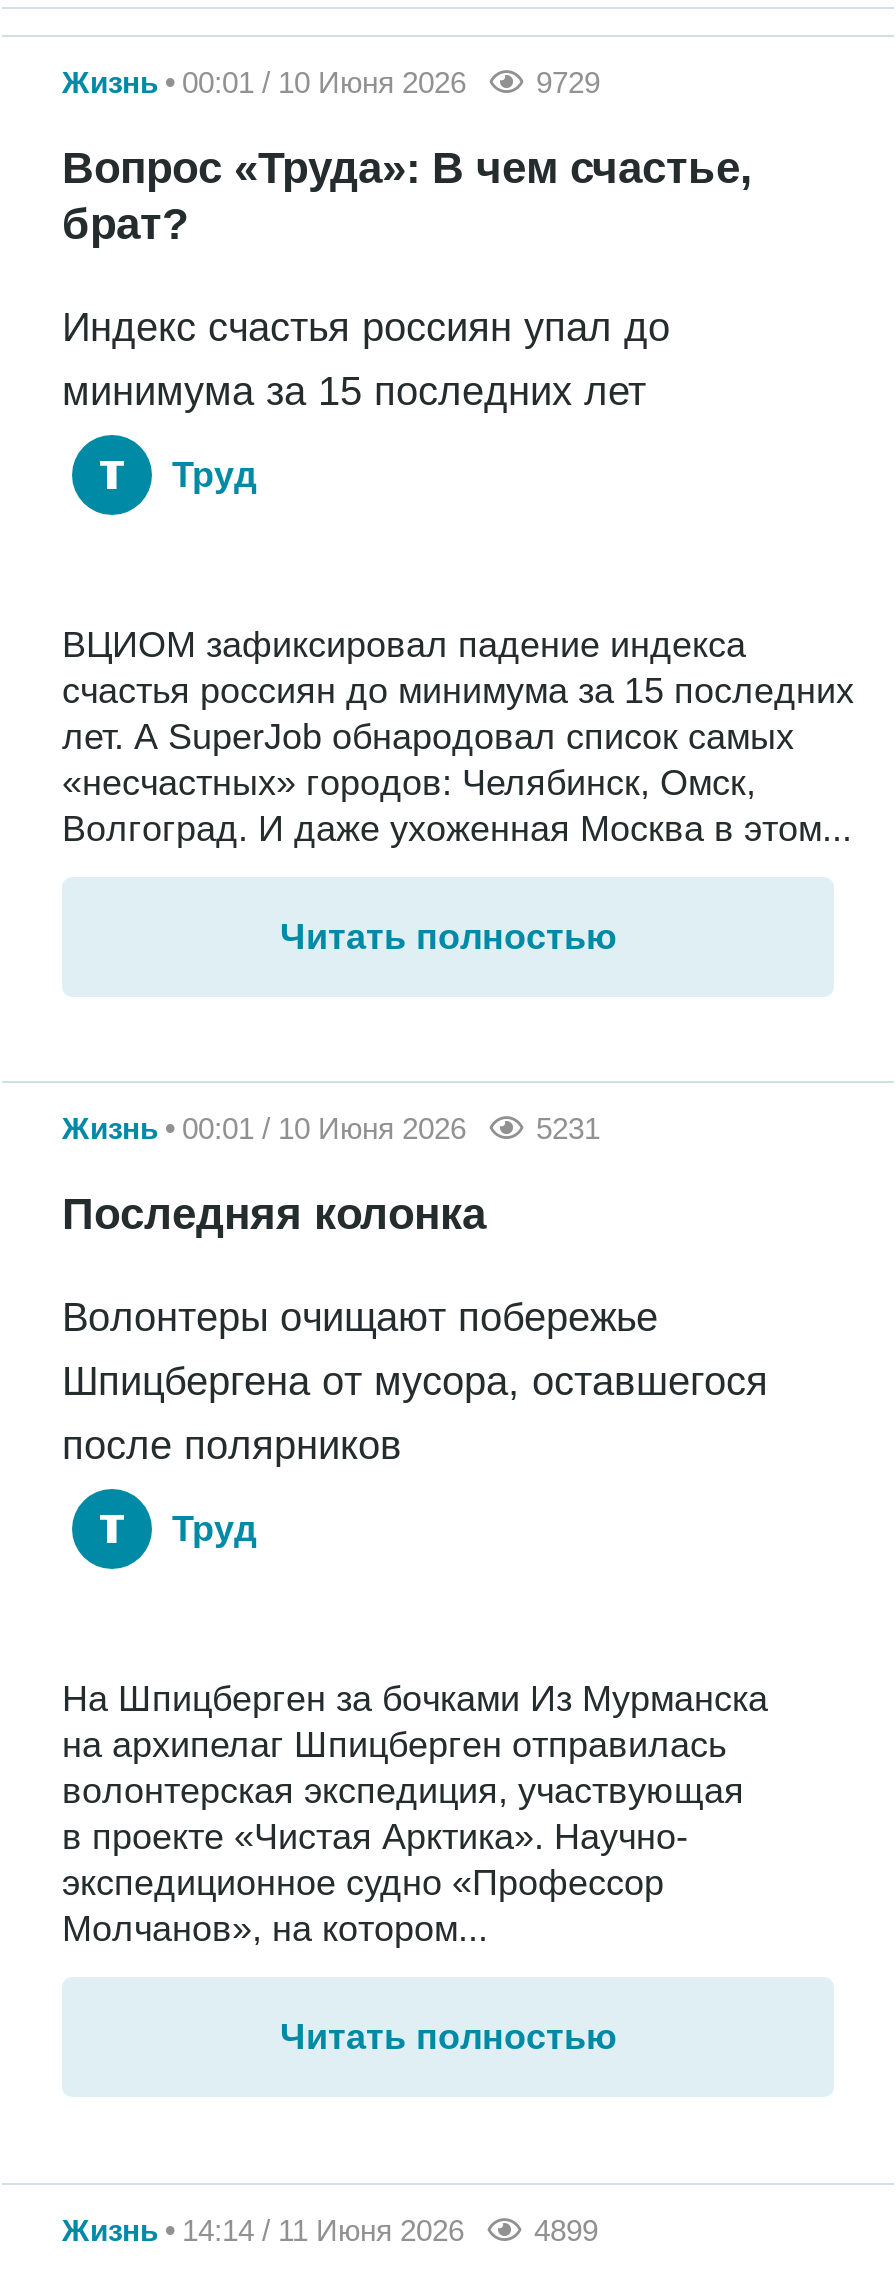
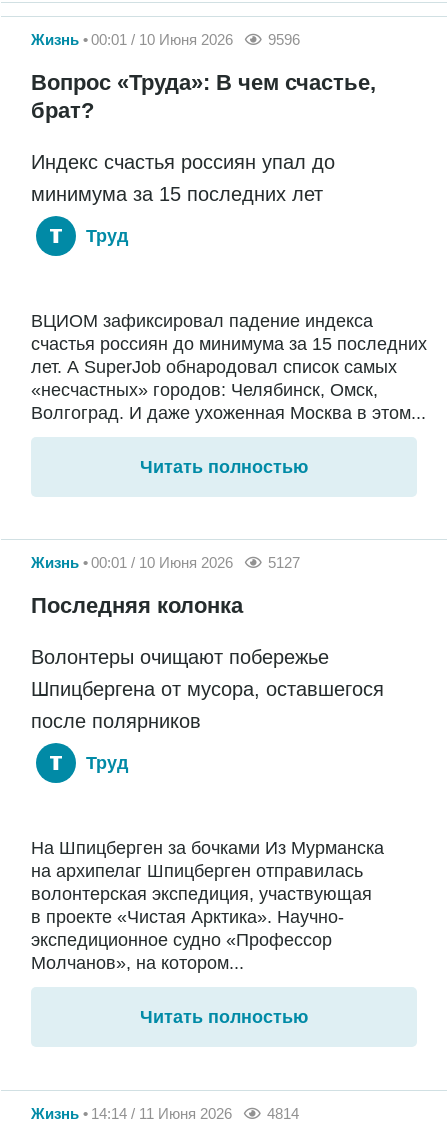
[536,65,600,99] 9729 -> [268,31,300,48] 9596
[536,1112,600,1146] 5231 -> [268,554,300,571] 5127
[534,2212,598,2246] 4899 -> [267,1105,299,1122] 4814

